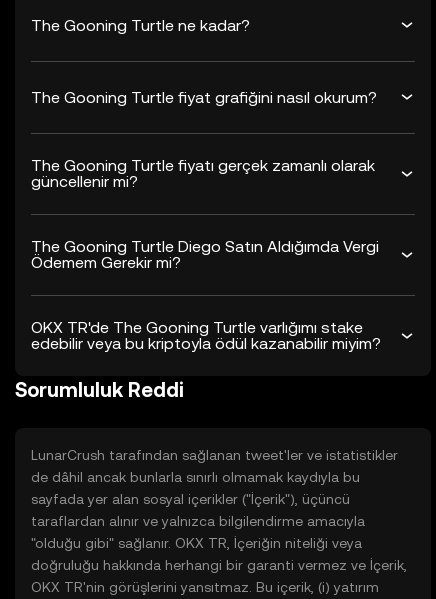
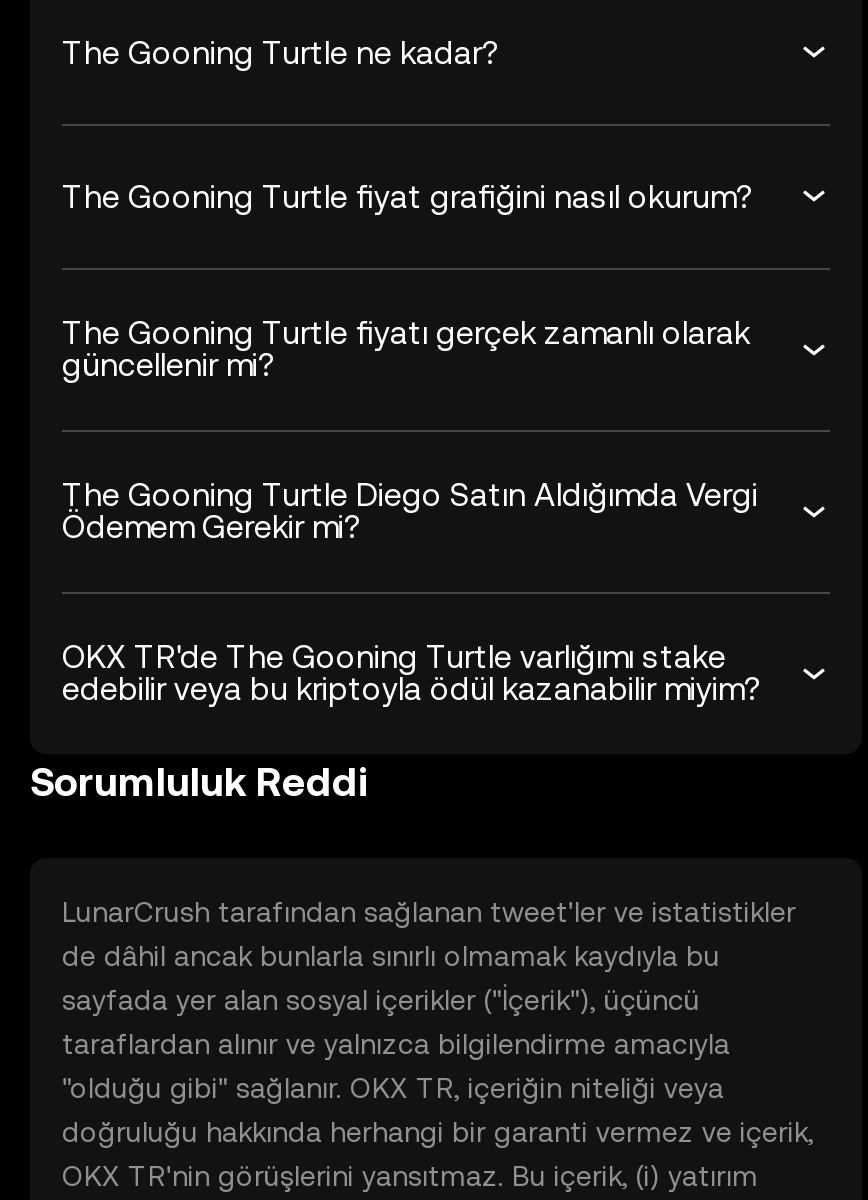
[31,535,362,551] "olduğu gibi" sağlanır. OKX TR, İçeriğin niteliği veya -> [62,1072,724,1104] "olduğu gibi" sağlanır. OKX TR, içeriğin niteliği veya
[31,557,407,573] doğruluğu hakkında herhangi bir garanti vermez ve İçerik, -> [62,1116,814,1148] doğruluğu hakkında herhangi bir garanti vermez ve içerik,

